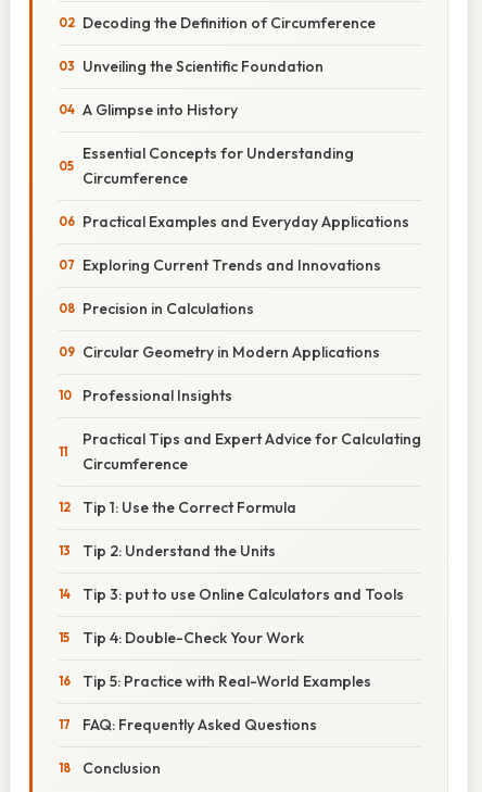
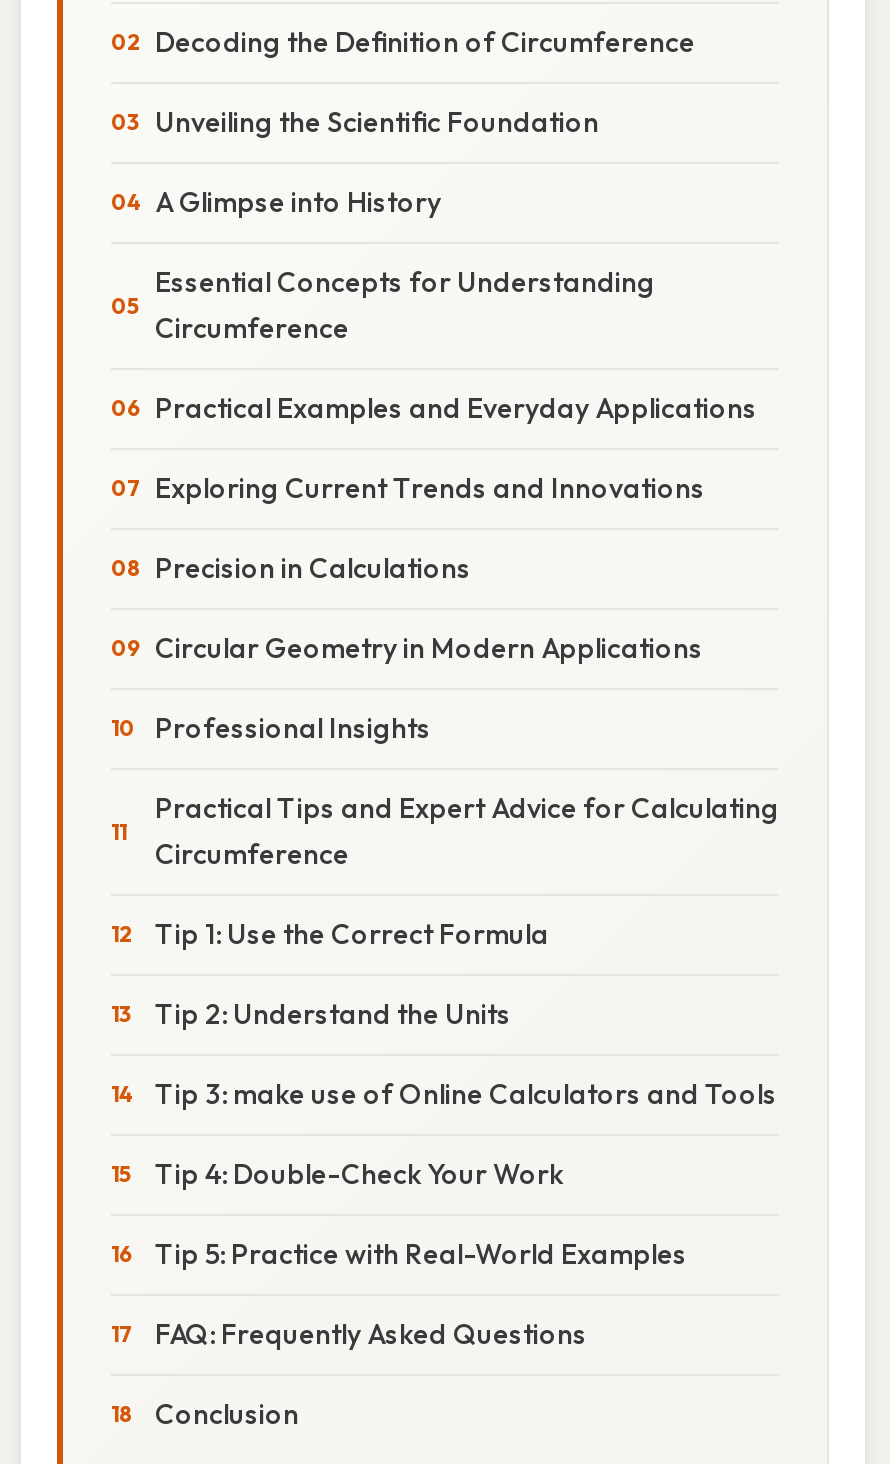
[83,584,404,604] Tip 3: put to use Online Calculators and Tools -> [155,1076,777,1112] Tip 3: make use of Online Calculators and Tools

